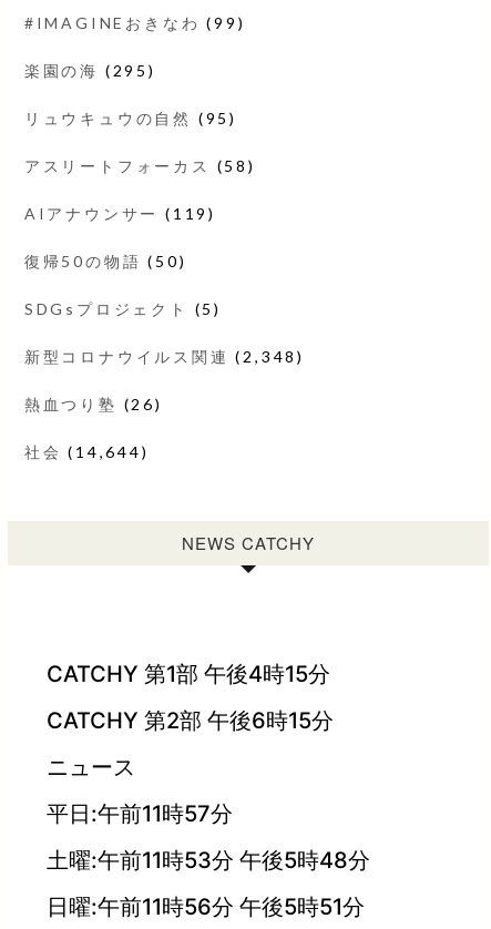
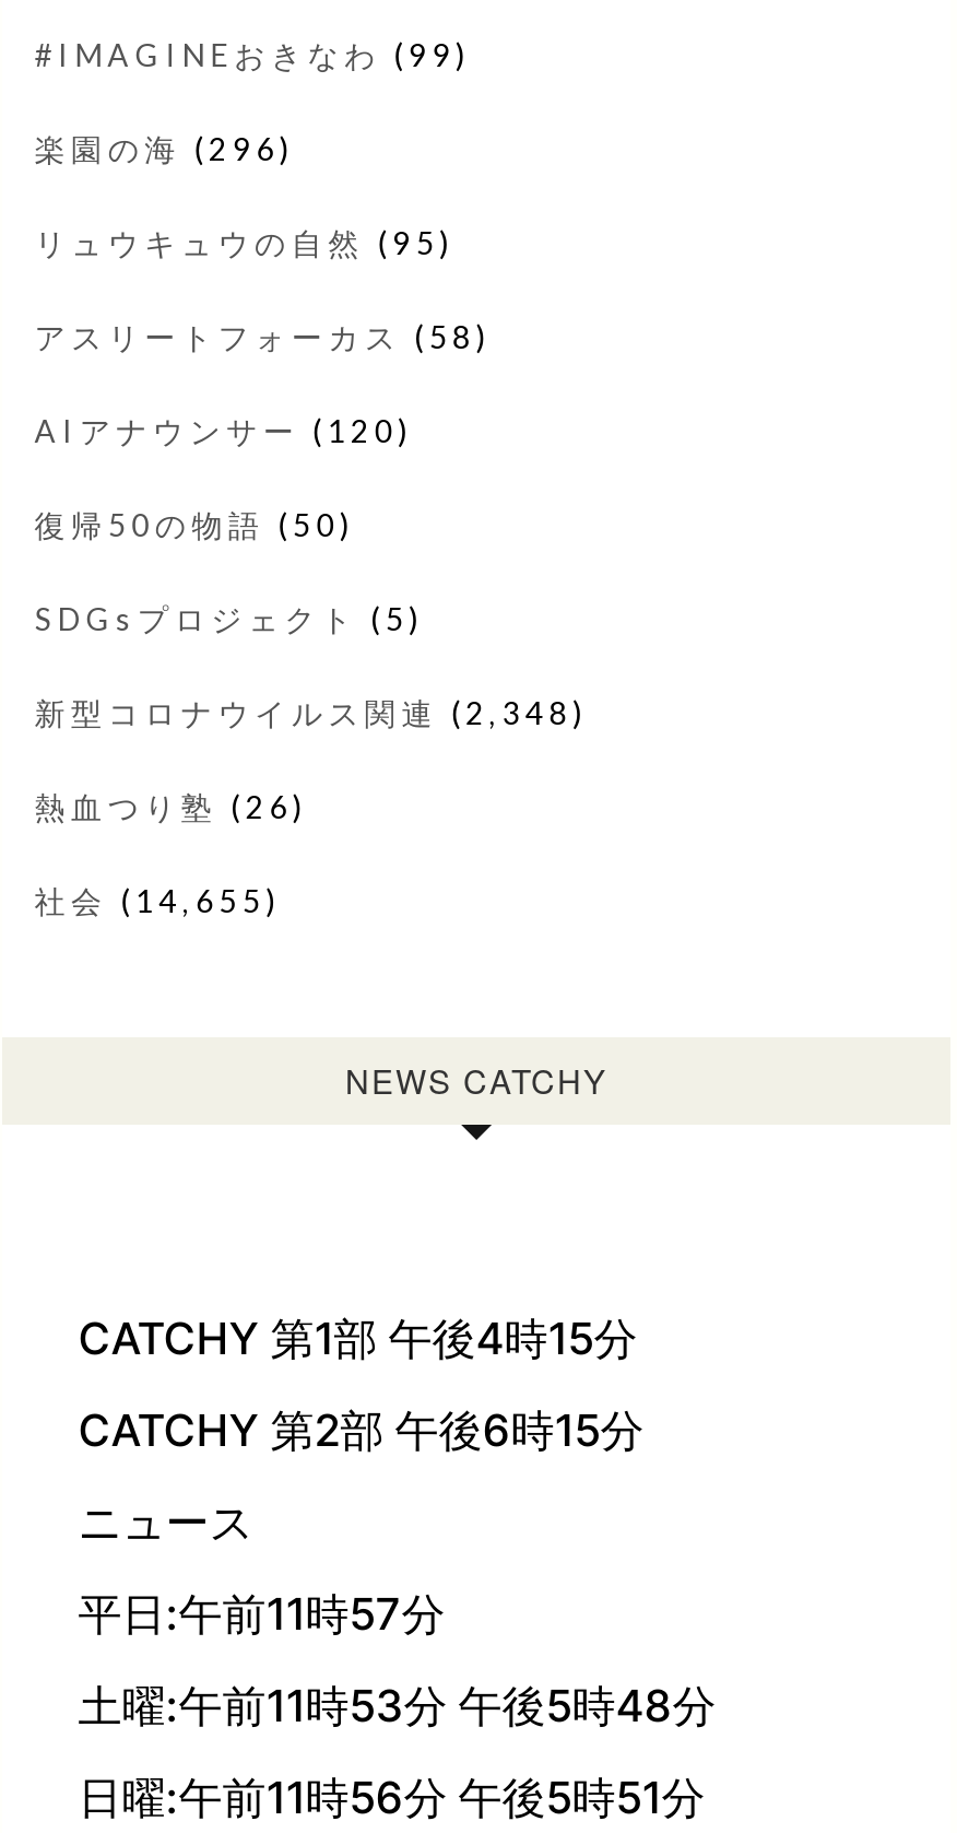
[24,61,156,79] 楽園の海(295) -> [34,129,294,166] 楽園の海(296)
[24,204,216,222] AIアナウンサー(119) -> [34,411,413,448] AIアナウンサー(120)
[24,442,149,461] 社会(14,644) -> [34,881,281,918] 社会(14,655)

